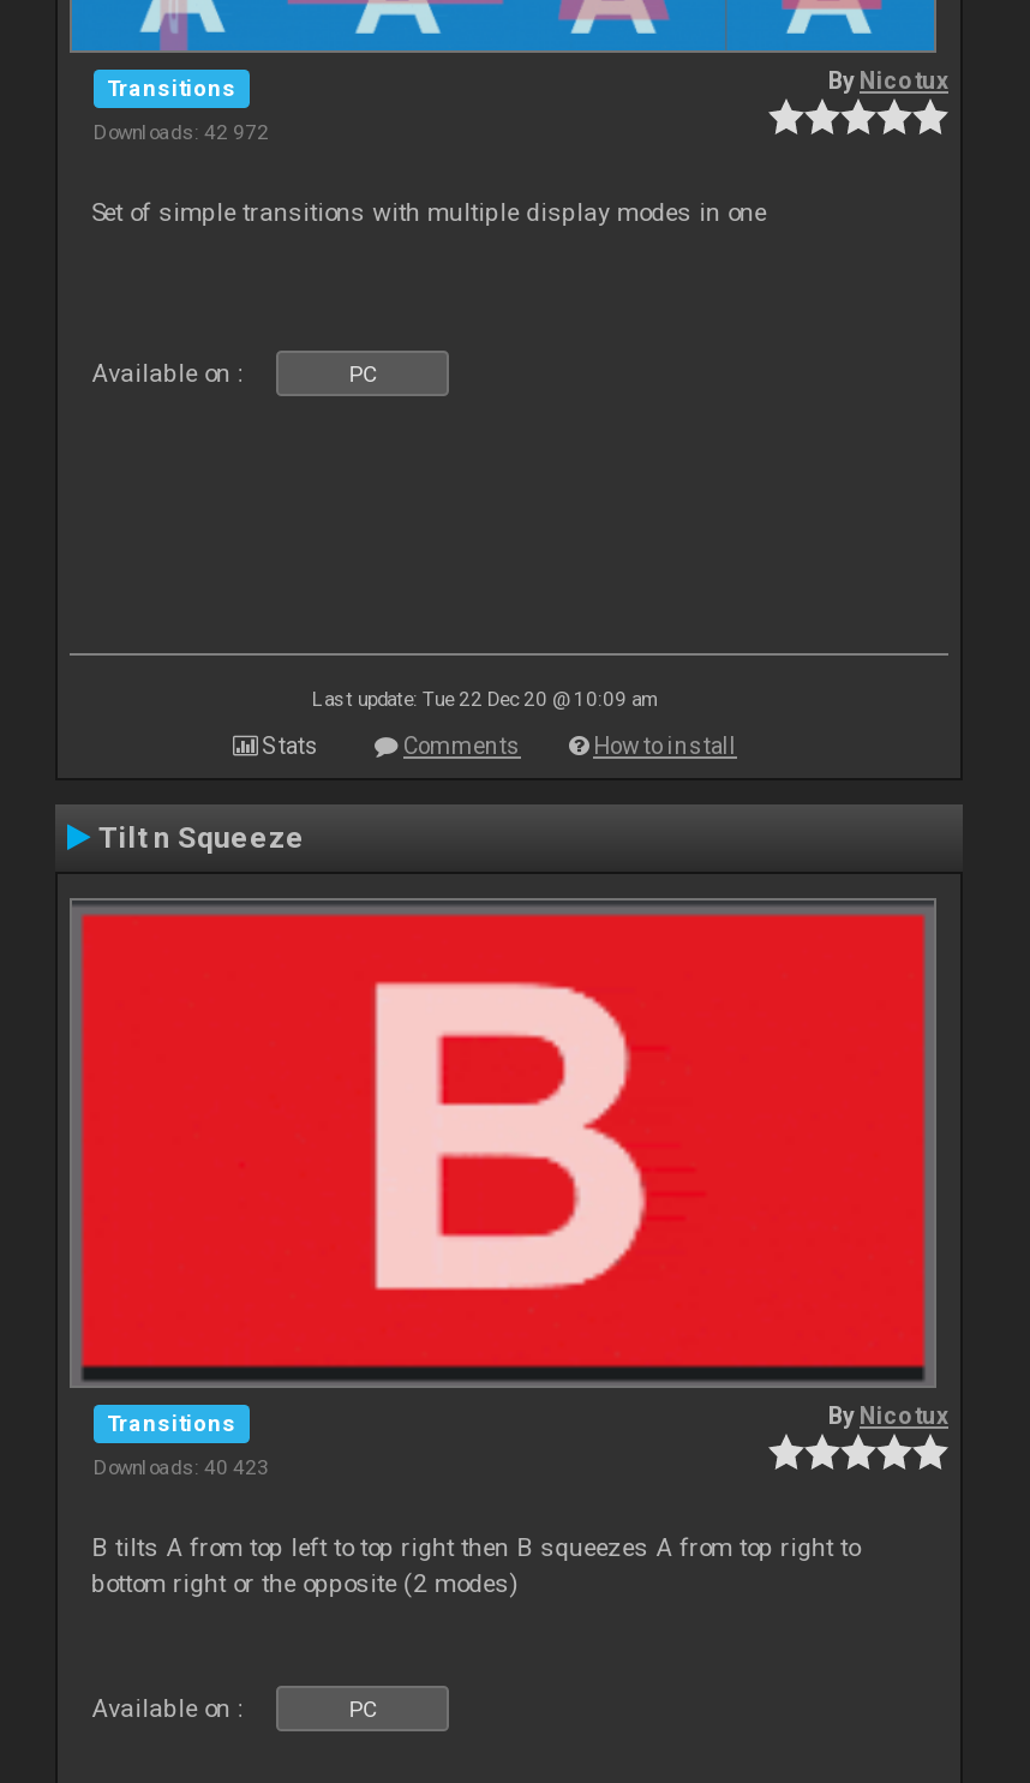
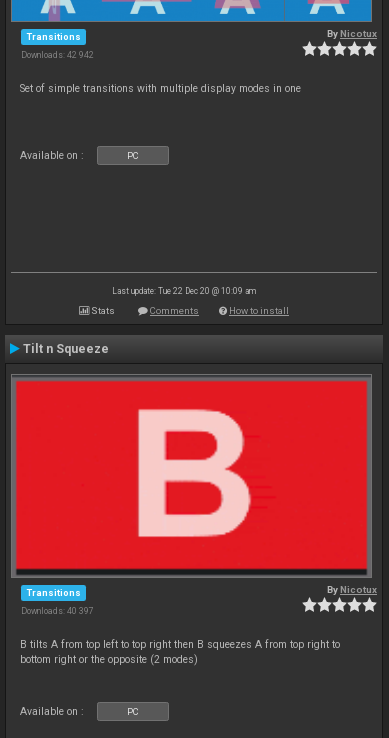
[94,119,269,143] Downloads: 42 972 -> [21,50,94,60] Downloads: 42 942
[94,1454,269,1479] Downloads: 40 423 -> [21,606,94,616] Downloads: 40 397

